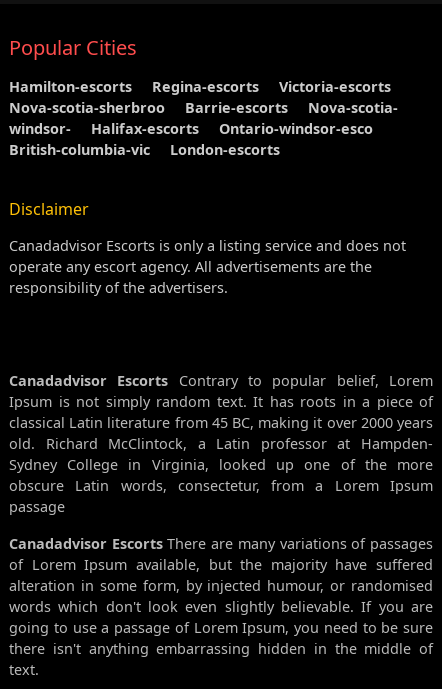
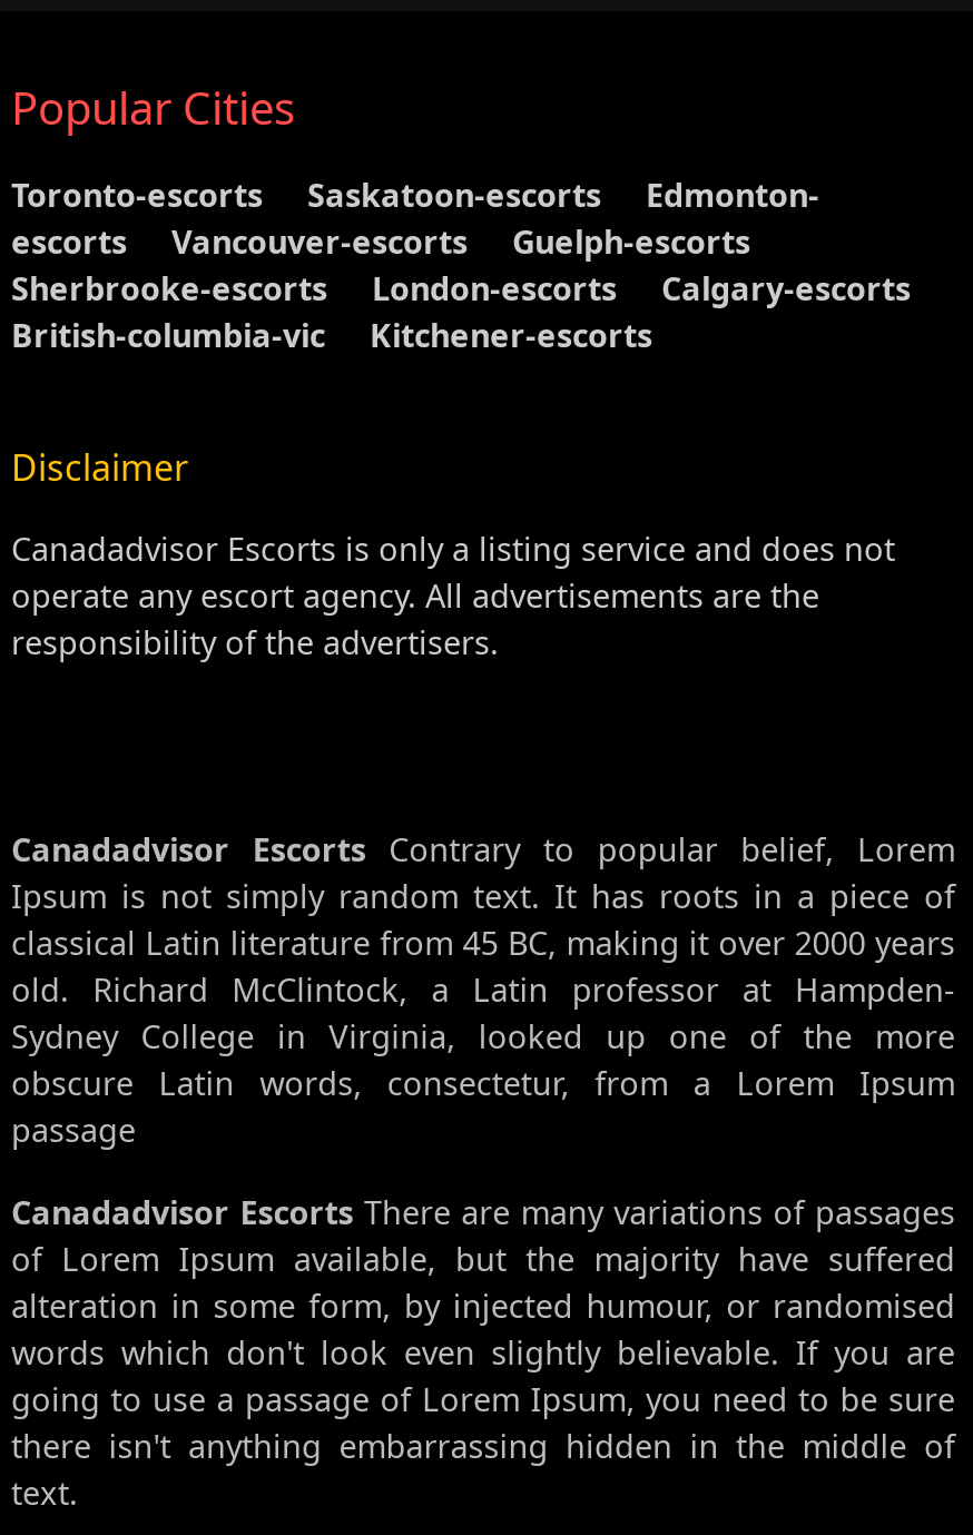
[9,77,398,138] Hamilton-escorts | Regina-escorts | Victoria-escorts | Nova-scotia-sherbroo | Barrie-escorts | Nova-scotia- | windsor- | Halifax-escorts | Ontario-windsor-esco -> [11,174,911,310] Toronto-escorts | Saskatoon-escorts | Edmonton- | escorts | Vancouver-escorts | Guelph-escorts | Sherbrooke-escorts | Calgary-escorts
moved [170,140,280,159] -> [372,268,617,310]: London-escorts
none -> [370,315,652,357] Kitchener-escorts

